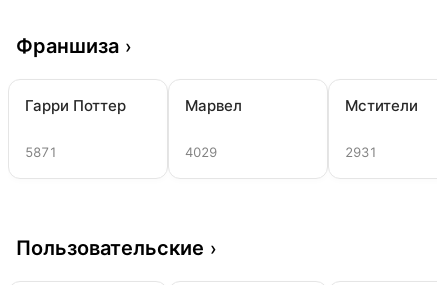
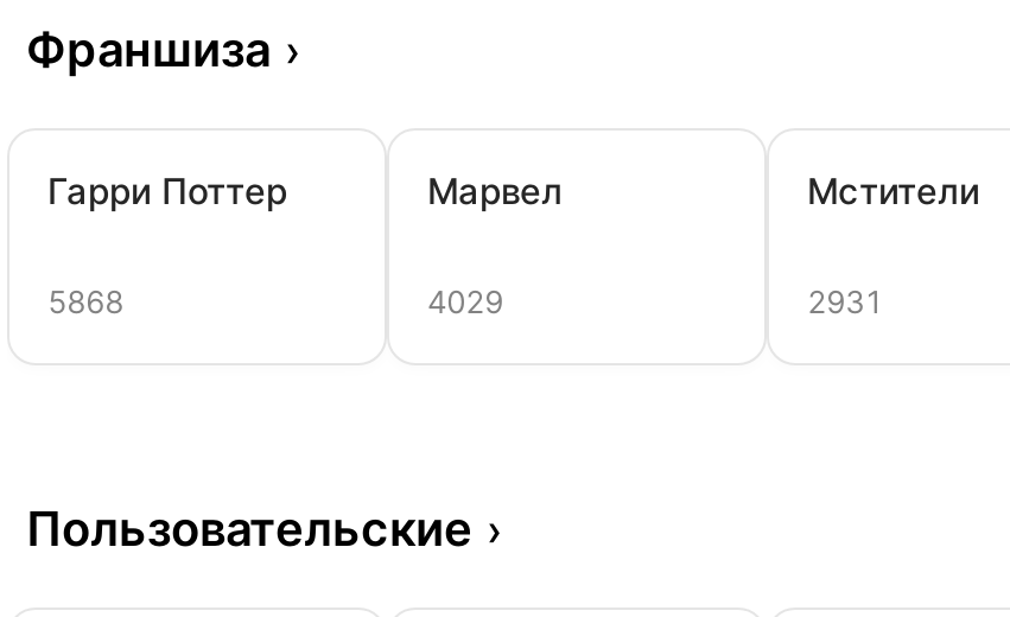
[25,144,57,160] 5871 -> [47,282,123,320] 5868

